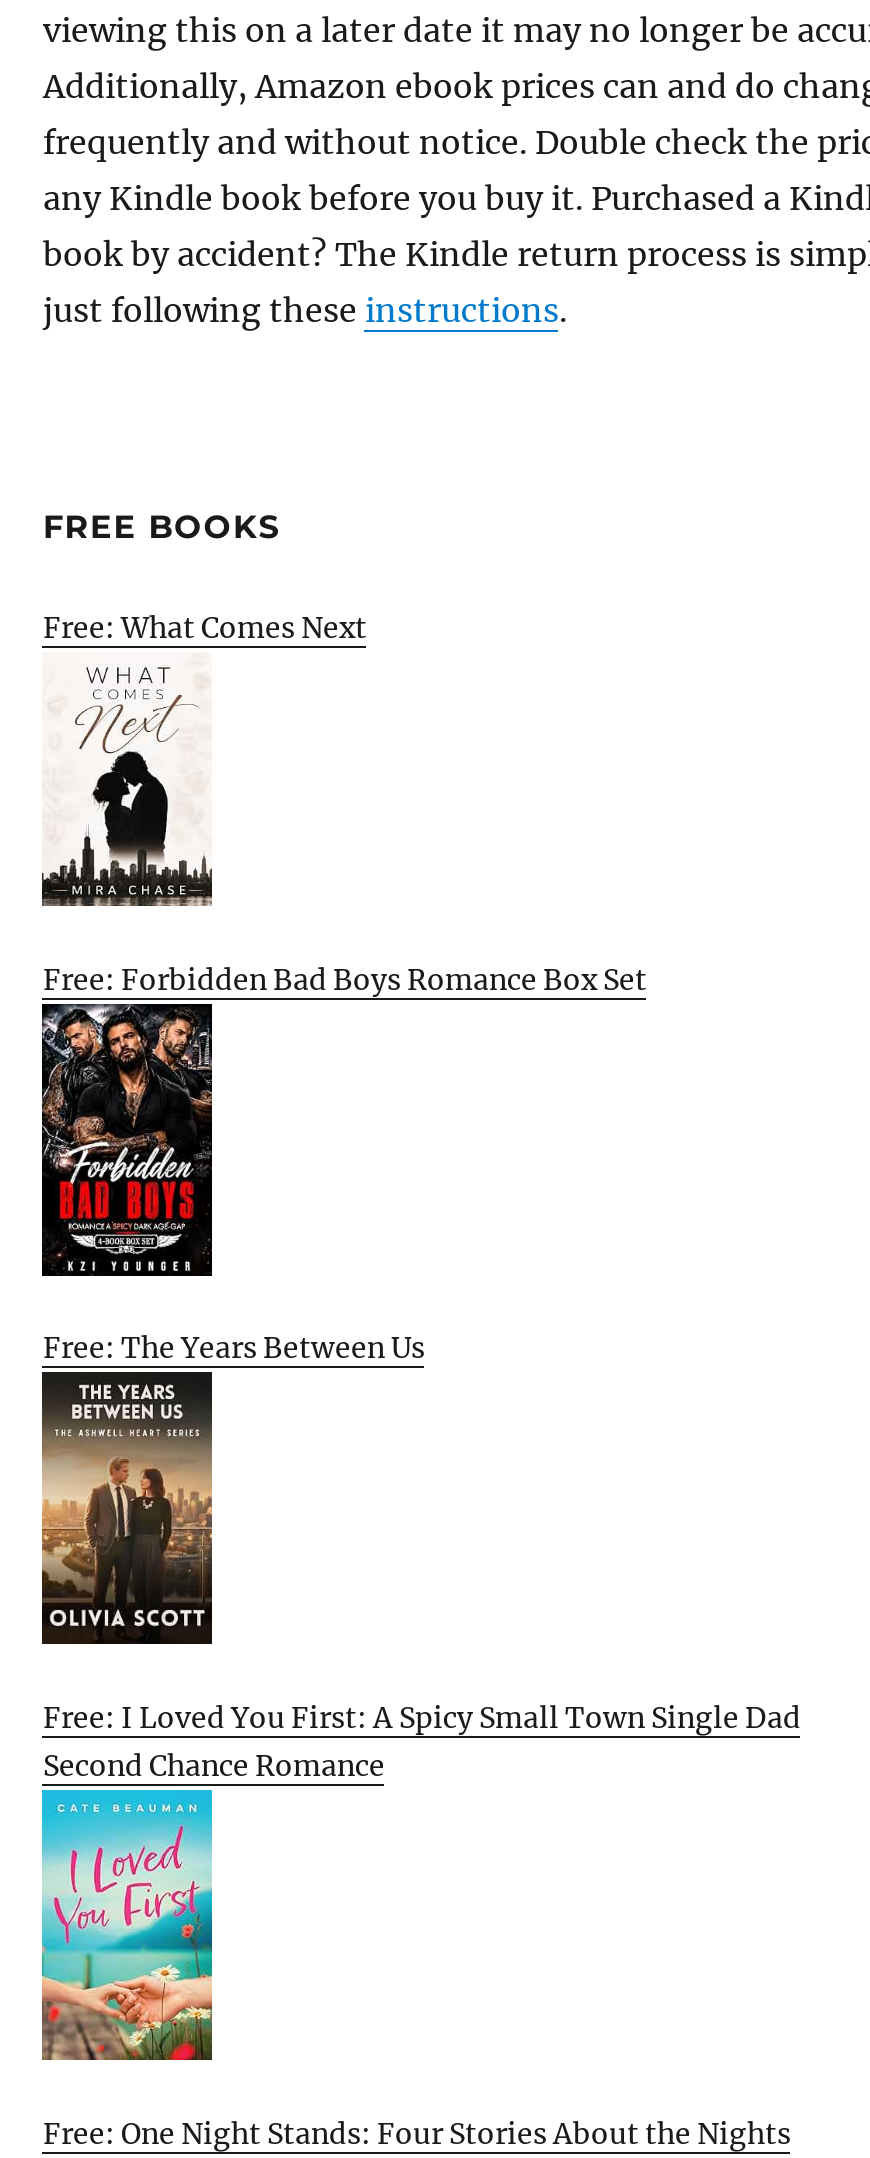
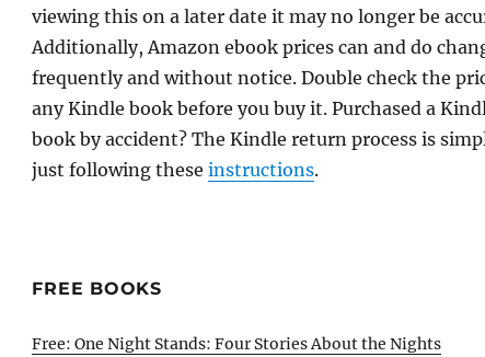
[43,610,367,646] Free: What Comes Next -> none
[40,666,647,998] [image] | Free: Forbidden Bad Boys Romance Box Set -> none
[40,1014,425,1367] [image] | Free: The Years Between Us -> none
[40,1382,801,1783] [image] | Free: I Loved You First: A Spicy Small Town Single Dad | Second Chance Romance -> none
[40,1798,214,2062] [image] -> none

